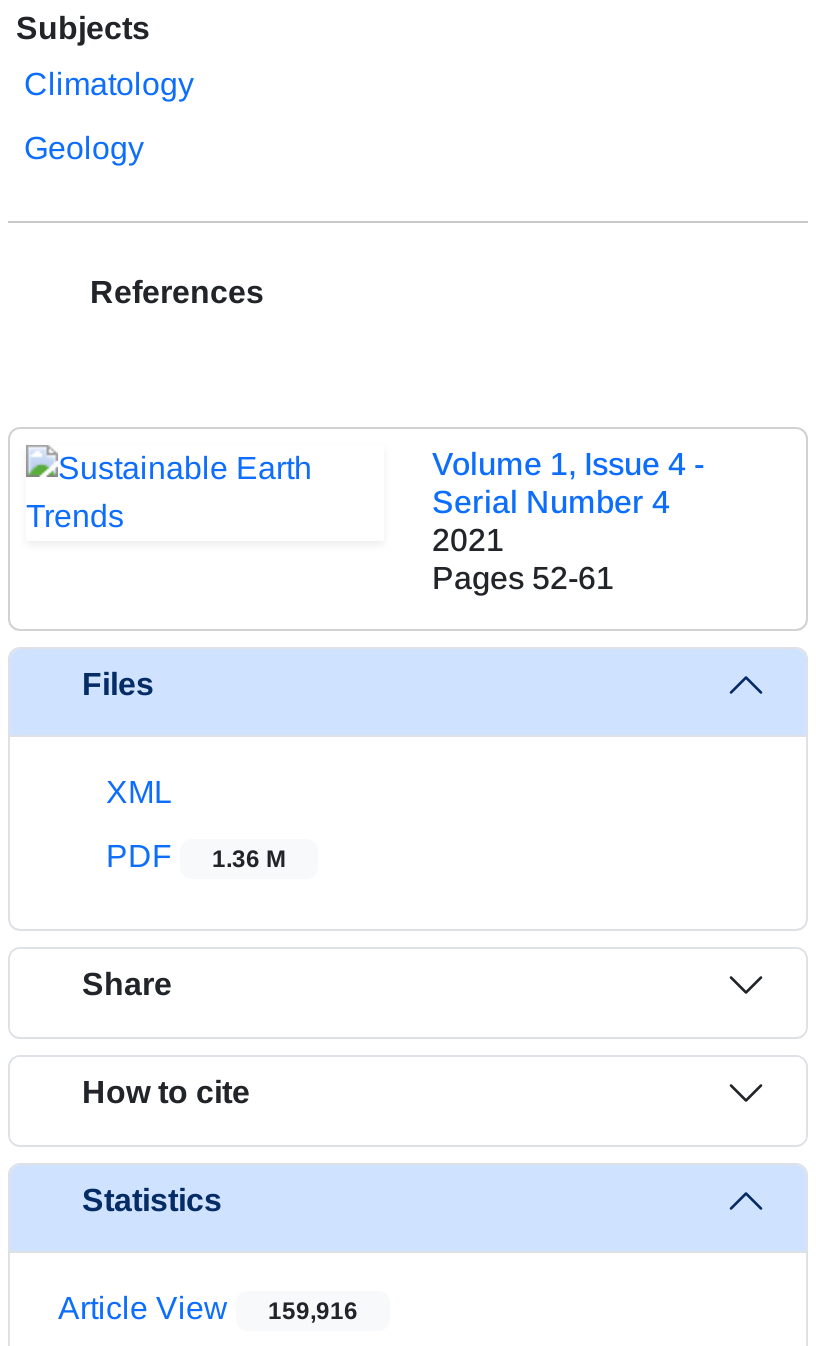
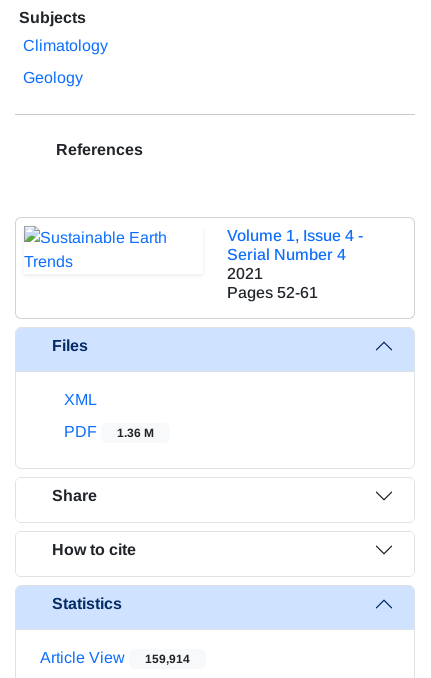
[58,1291,358,1325] Article View 159,916 -> [40,649,190,666] Article View 159,914

